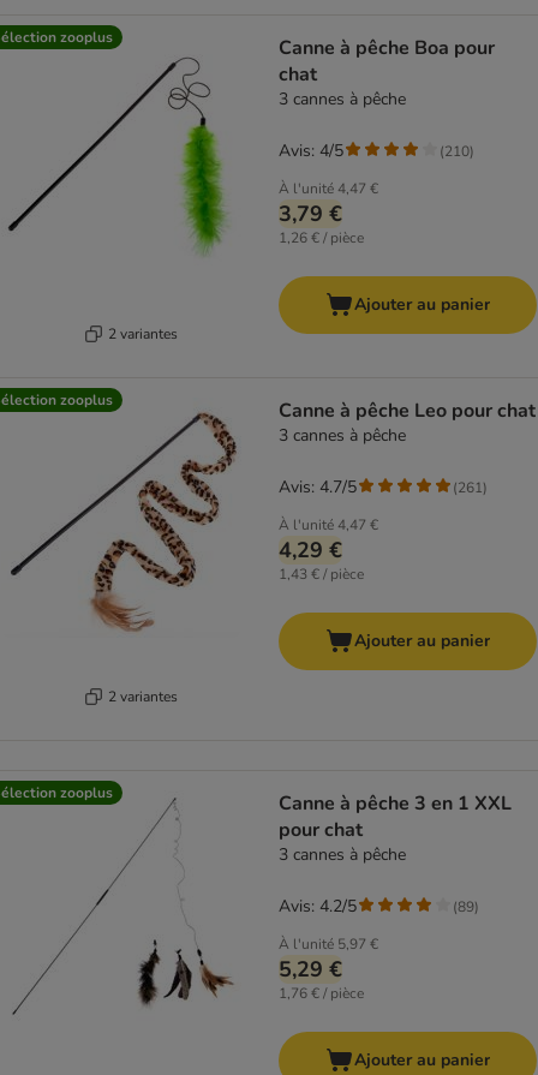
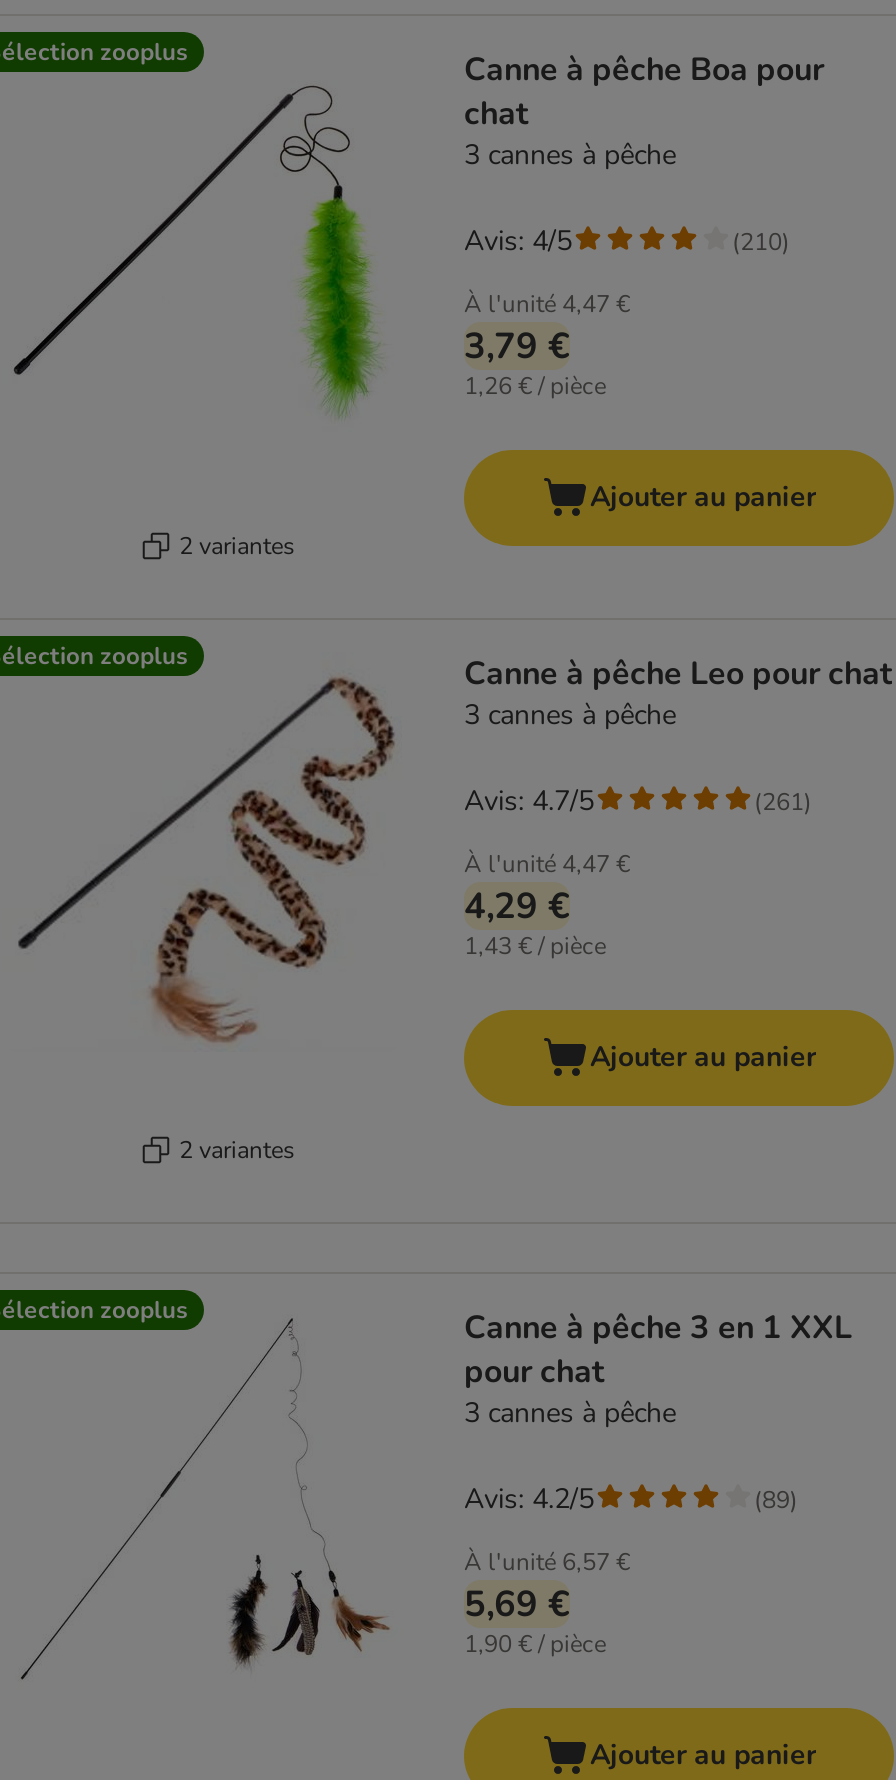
[279,935,378,954] À l'unité 5,97 € -> [464,1546,630,1578] À l'unité 6,57 €
[279,955,342,984] 5,29 € -> [464,1580,570,1628] 5,69 €
[279,984,364,1003] 1,76 € / pièce -> [464,1628,606,1660] 1,90 € / pièce

